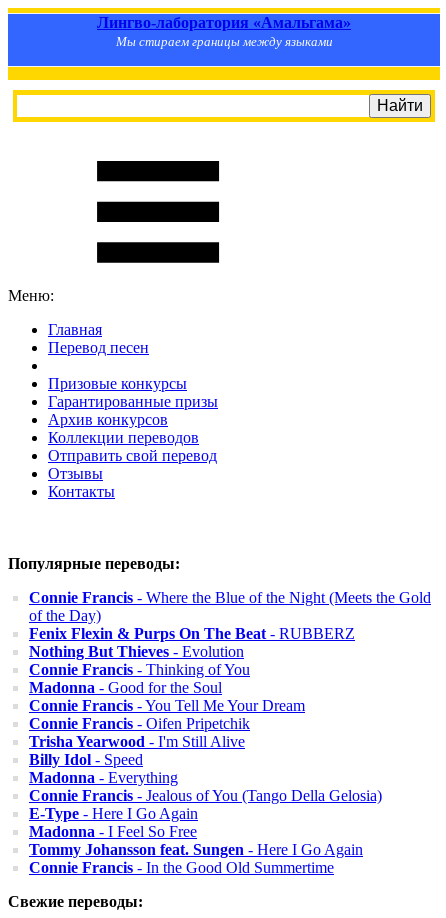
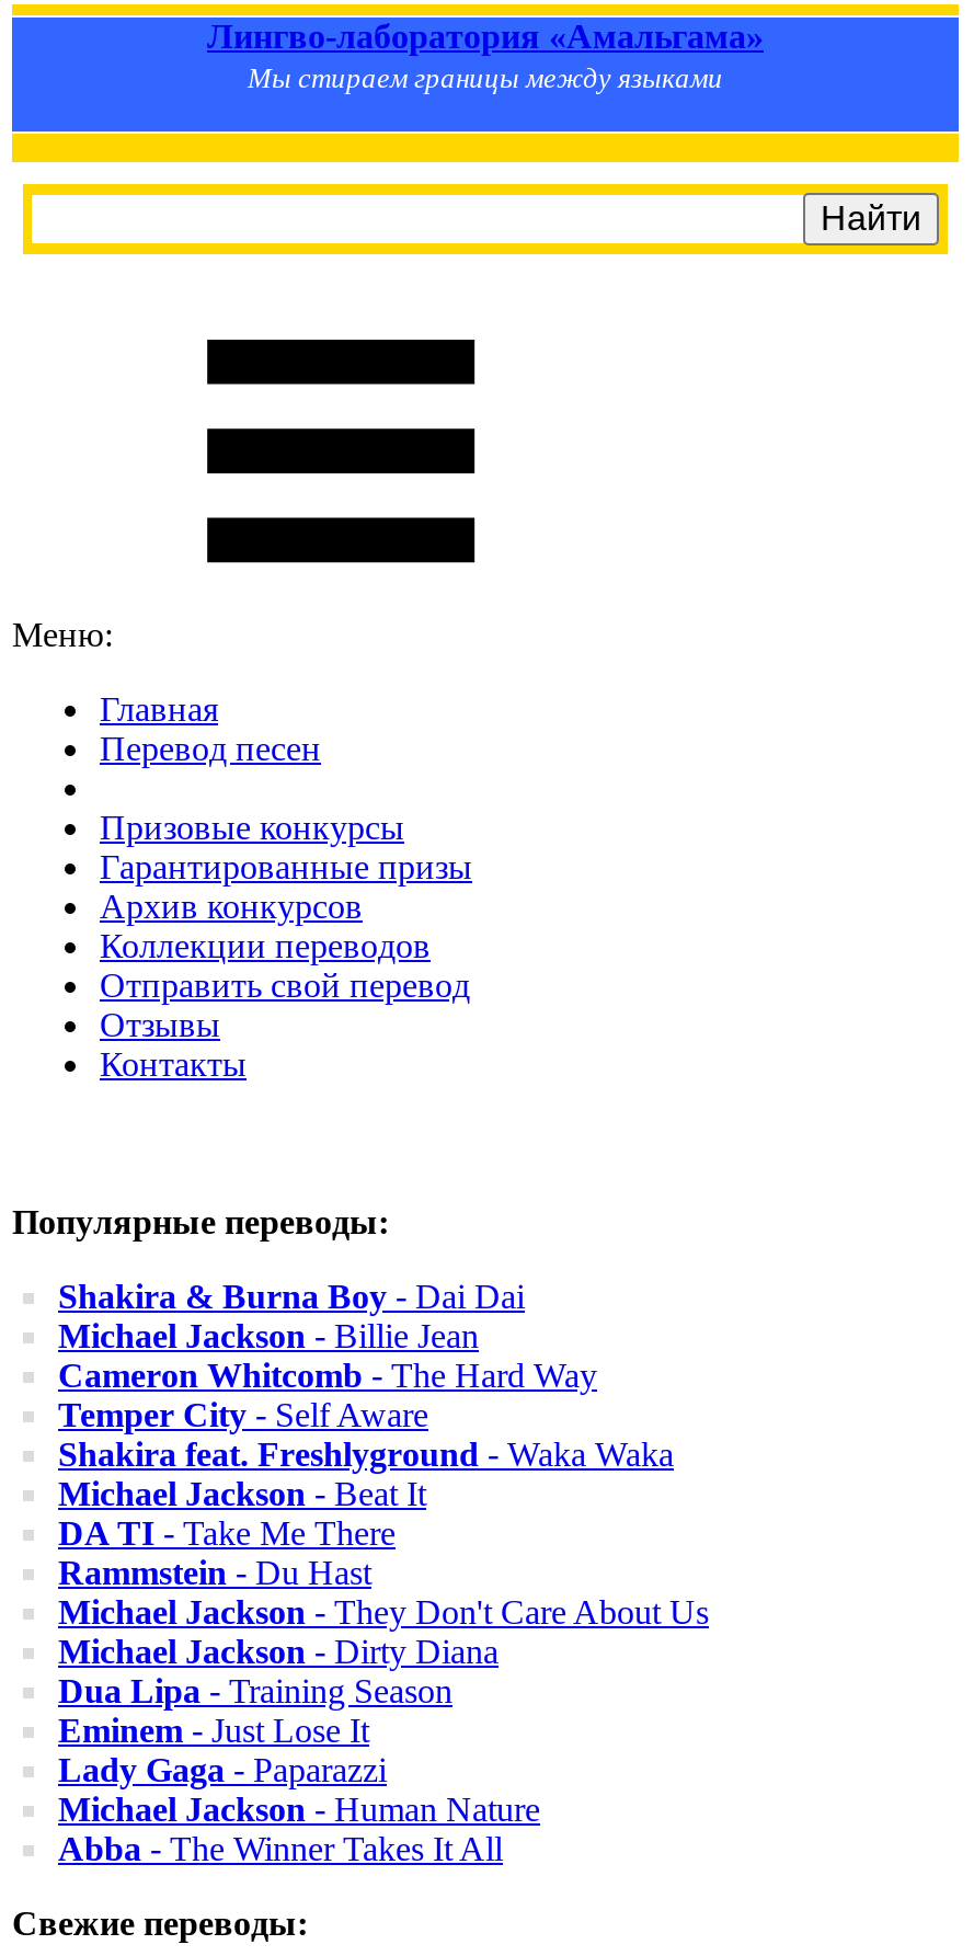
[29,589,431,876] Connie Francis - Where the Blue of the Night (Meets the Gold | of the Day) | Fenix Flexin & Purps On The Beat - RUBBERZ | Nothing But Thieves - Evolution | Connie Francis - Thinking of You | Madonna - Good for the Soul | Connie Francis - You Tell Me Your Dream | Connie Francis - Oifen Pripetchik | Trisha Yearwood - I'm Still Alive | Billy Idol - Speed | Madonna - Everything | Connie Francis - Jealous of You (Tango Della Gelosia) | E-Type - Here I Go Again | Madonna - I Feel So Free | Tommy Johansson feat. Sungen - Here I Go Again | Connie Francis - In the Good Old Summertime -> [58,1278,709,1867] Shakira & Burna Boy - Dai Dai | Michael Jackson - Billie Jean | Cameron Whitcomb - The Hard Way | Temper City - Self Aware | Shakira feat. Freshlyground - Waka Waka | Michael Jackson - Beat It | DA TI - Take Me There | Rammstein - Du Hast | Michael Jackson - They Don't Care About Us | Michael Jackson - Dirty Diana | Dua Lipa - Training Season | Eminem - Just Lose It | Lady Gaga - Paparazzi | Michael Jackson - Human Nature | Abba - The Winner Takes It All

